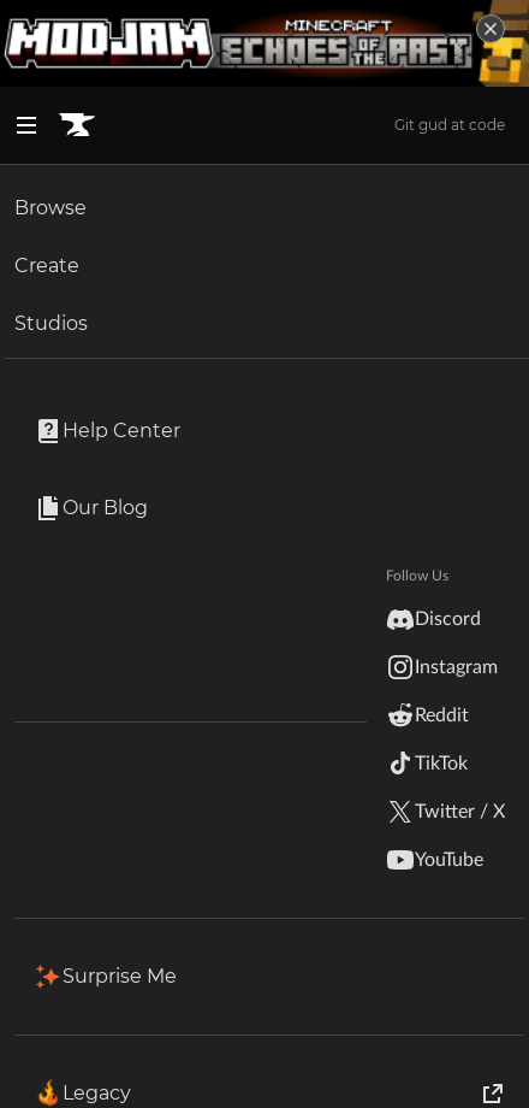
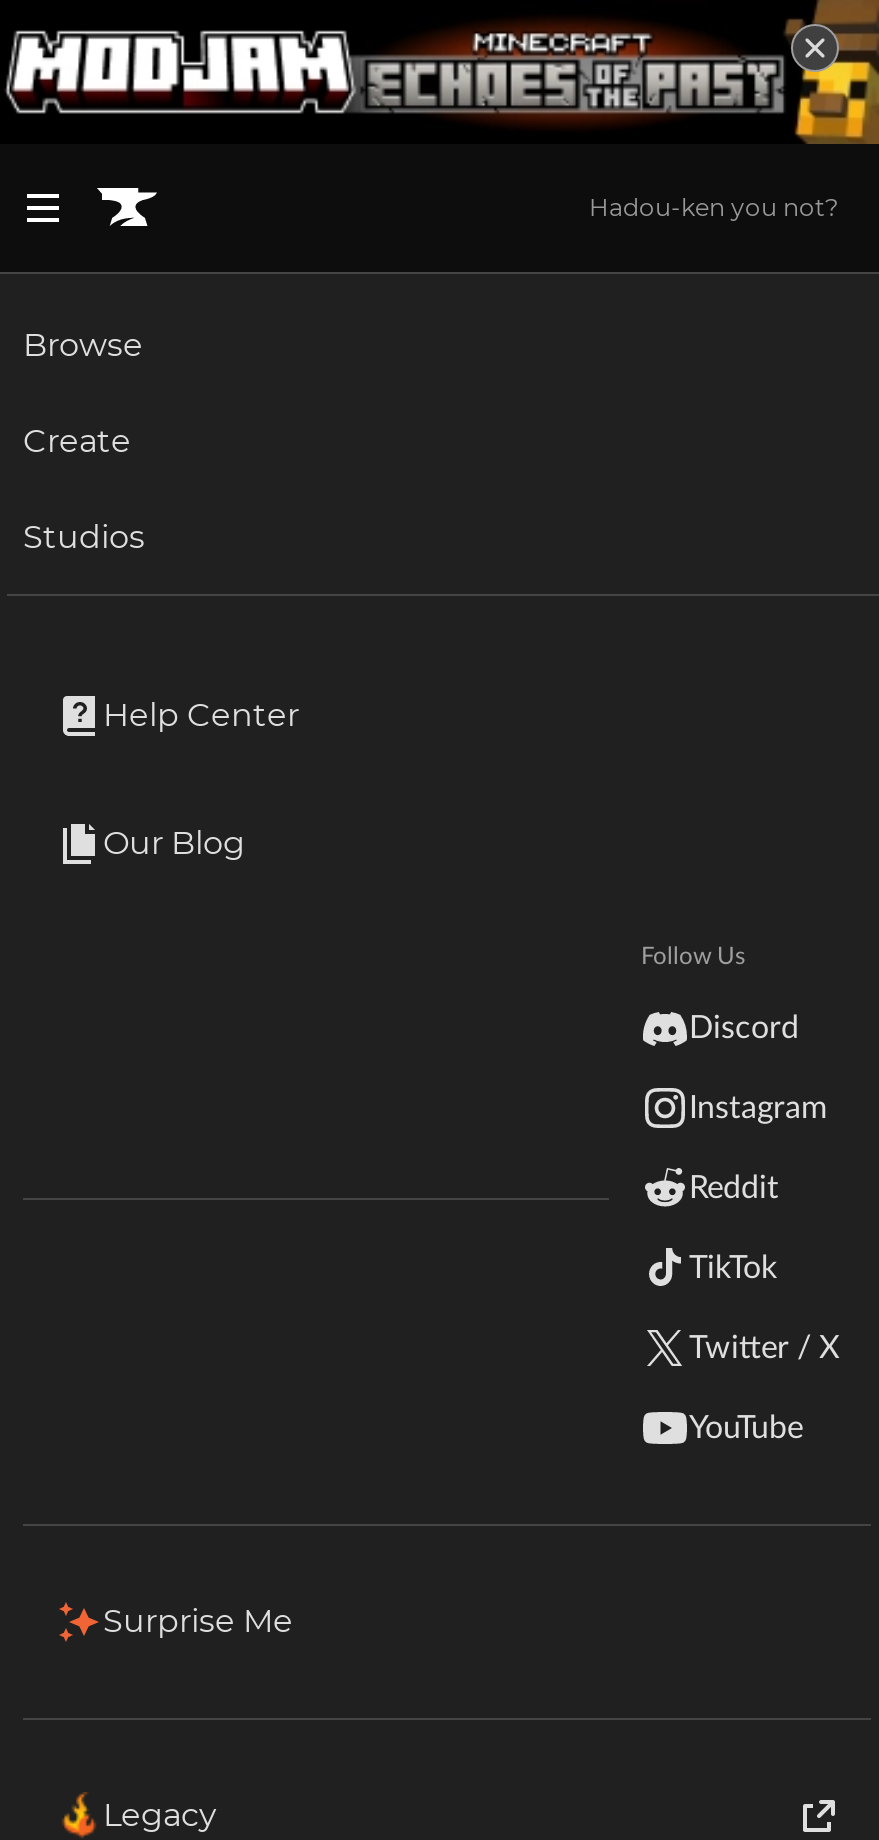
[394,115,505,133] Git gud at code -> [589,191,839,221] Hadou-ken you not?

